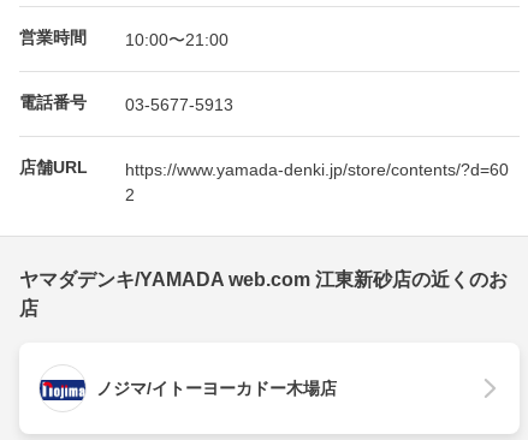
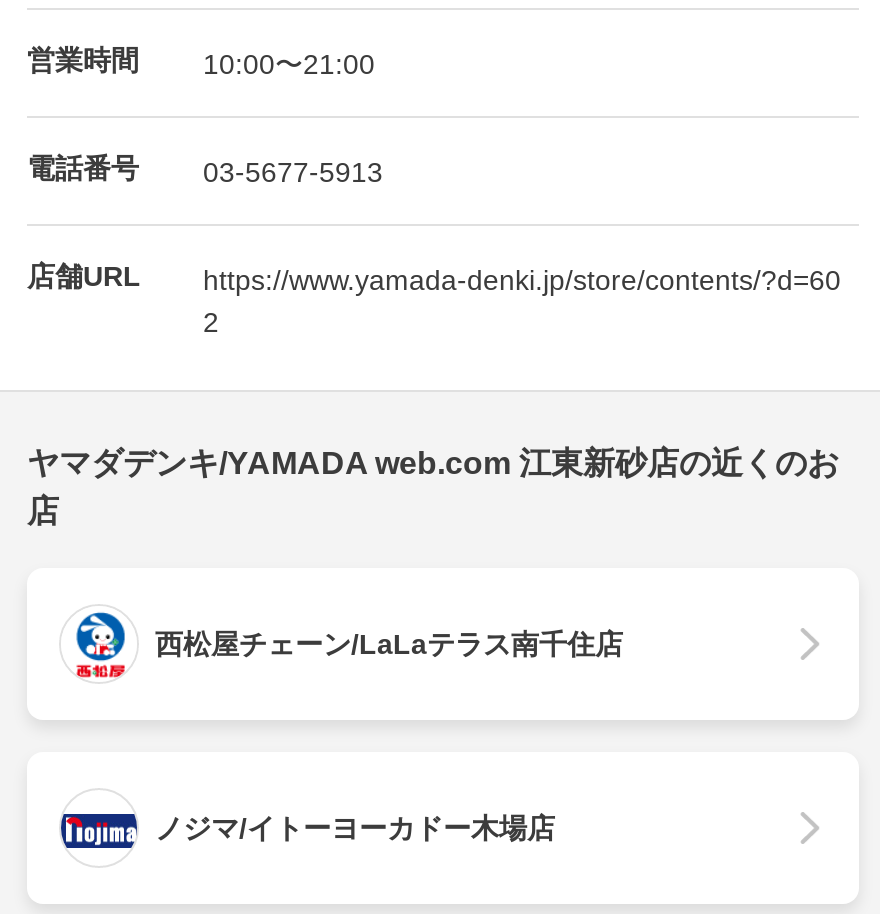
none -> [61,610,623,680] [image] | 西松屋チェーン/LaLaテラス南千住店

